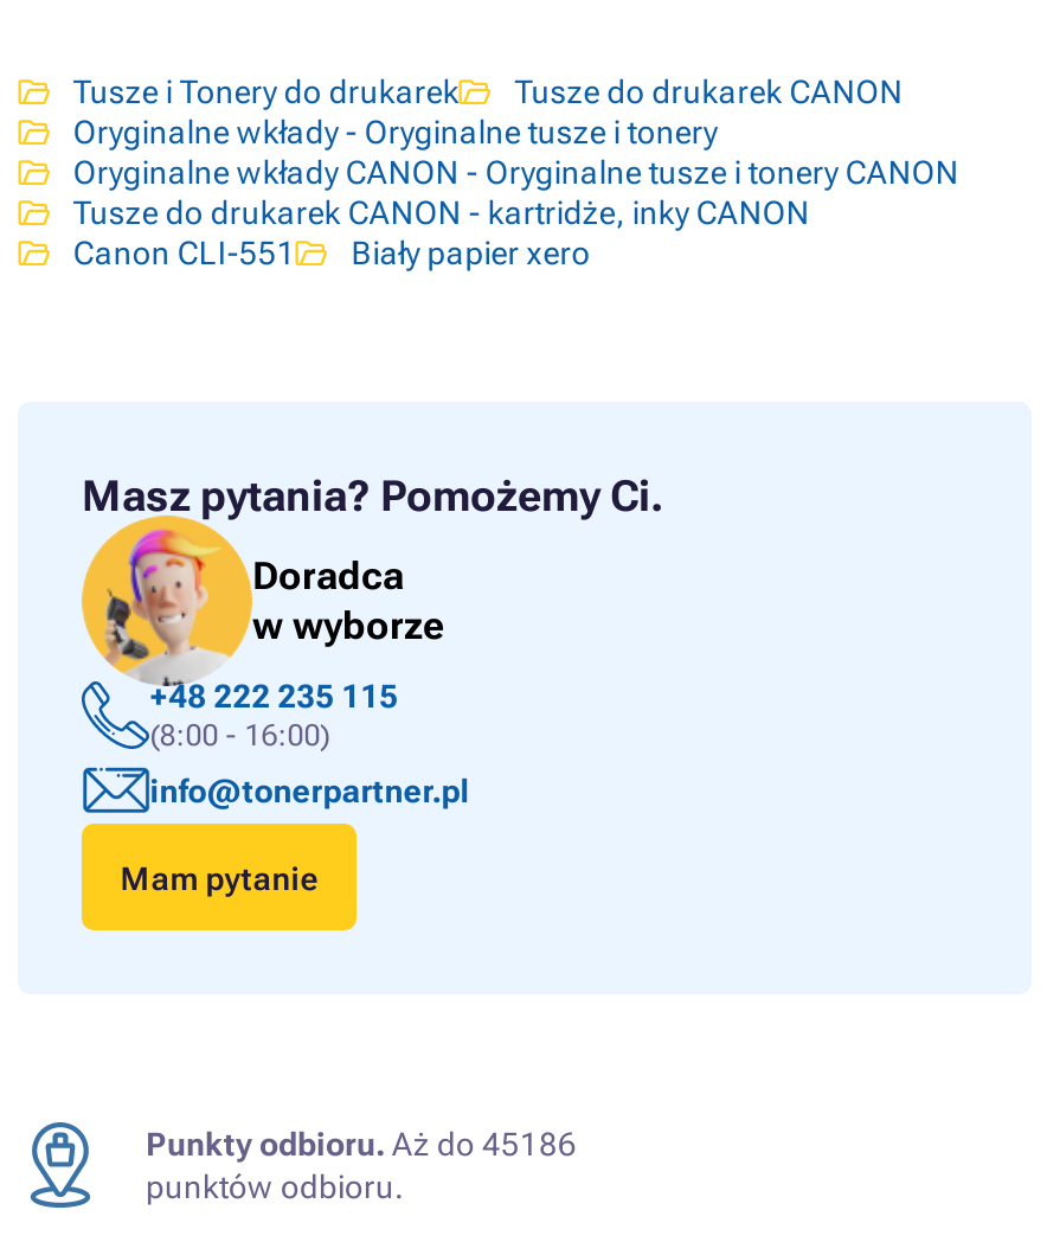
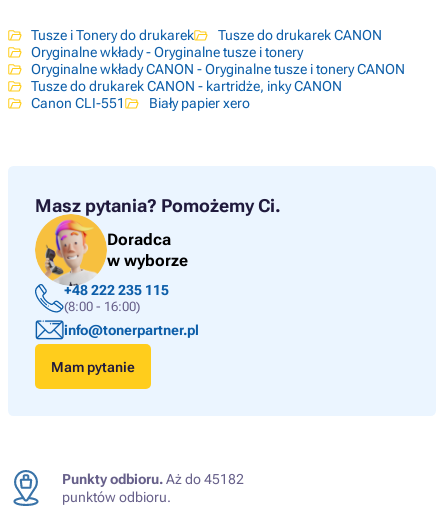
[146,1125,577,1163] Punkty odbioru. Aż do 45186 -> [62,471,244,487] Punkty odbioru. Aż do 45182

